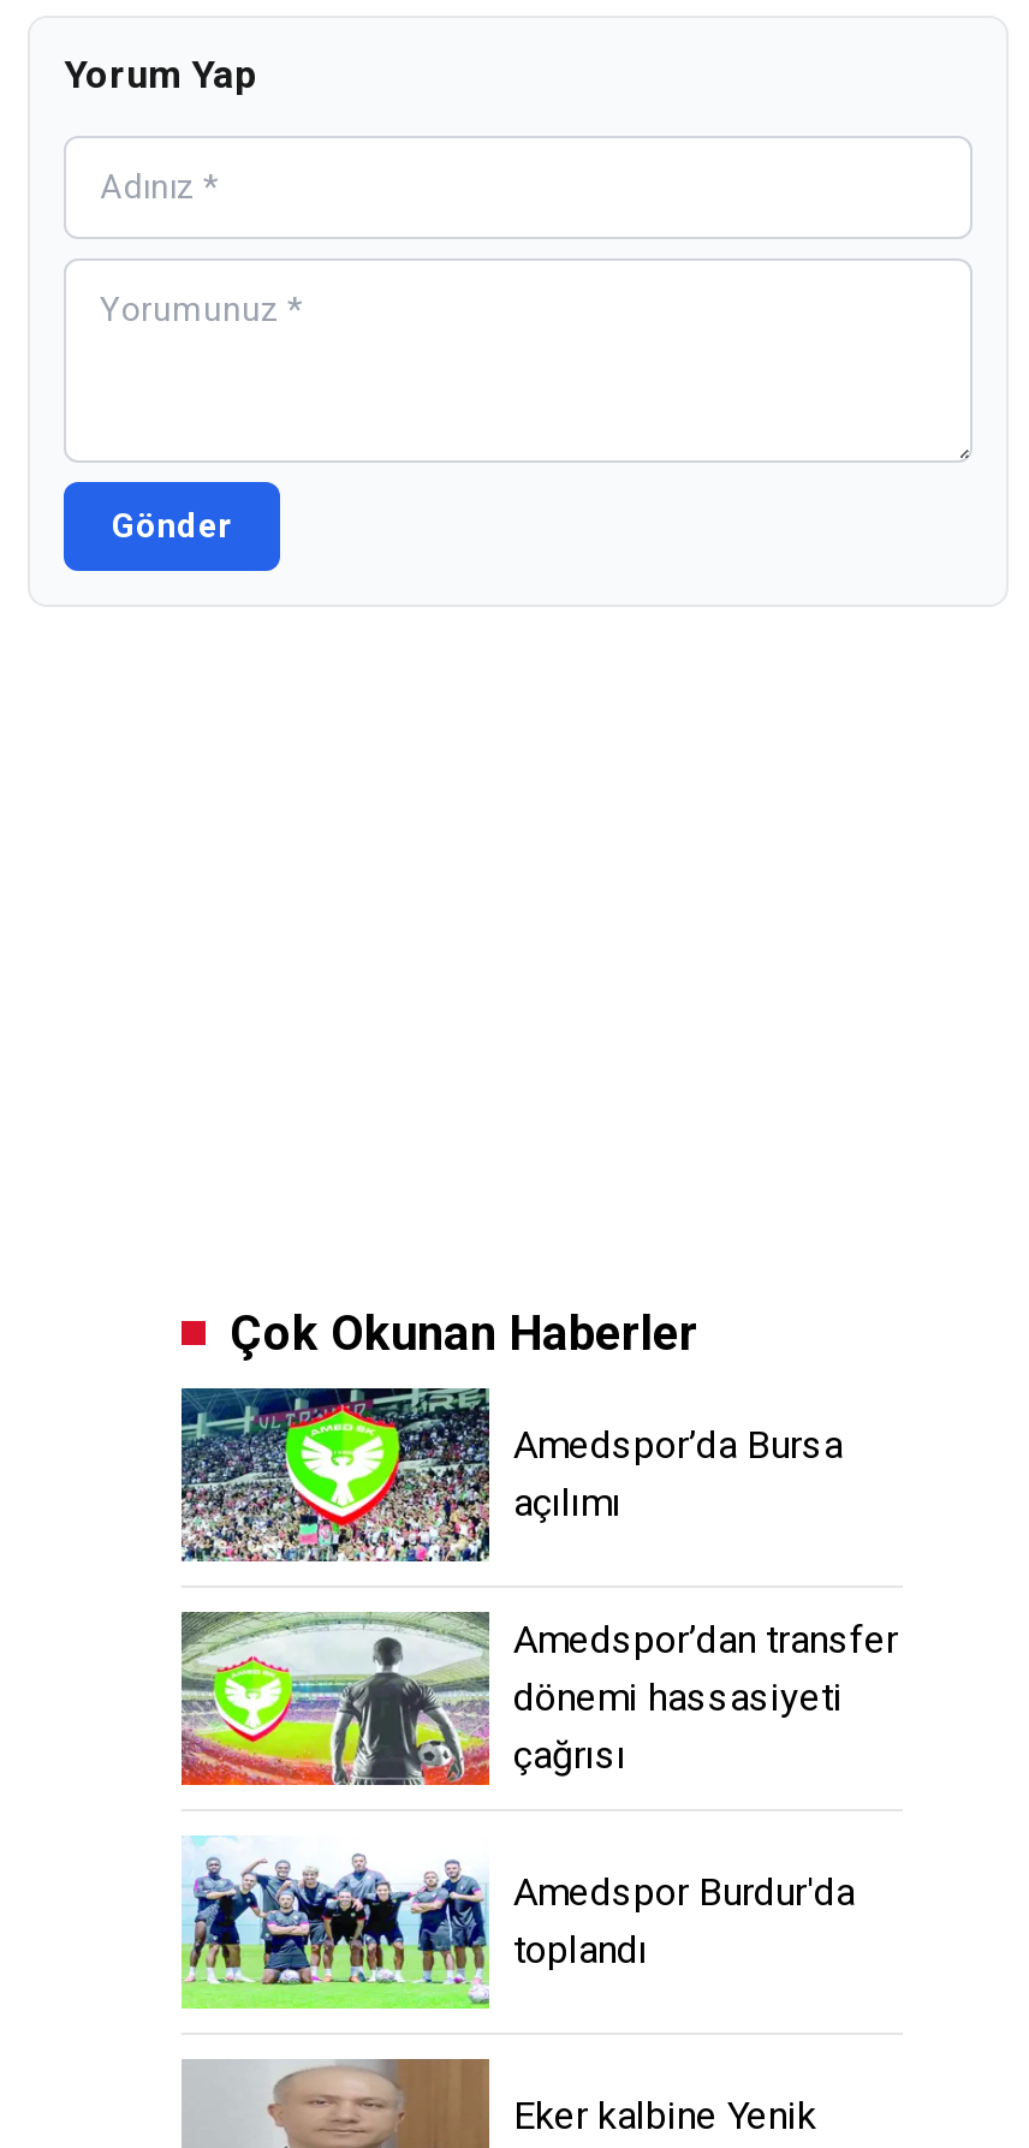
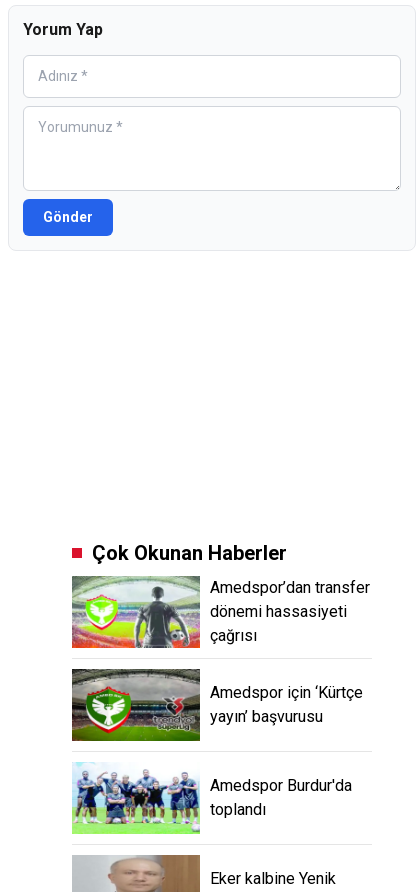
[179,1386,843,1564] [image] | Amedspor’da Bursa | açılımı -> none
moved [177,1607,898,1790] -> [70,574,370,650]: [image] | Amedspor’dan transfer | dönemi hassasiyeti | çağrısı
none -> [71,668,363,742] [image] | Amedspor için ‘Kürtçe | yayın’ başvurusu

